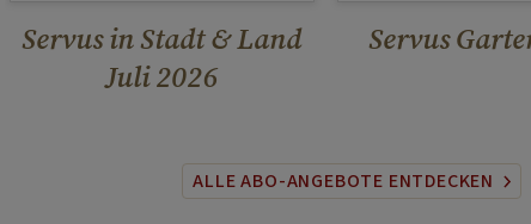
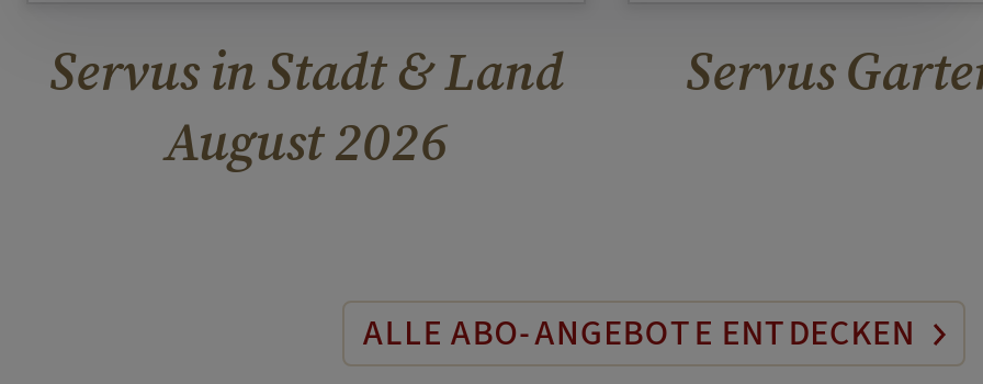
[106,57,218,97] Juli 2026 -> [164,105,447,178] August 2026

